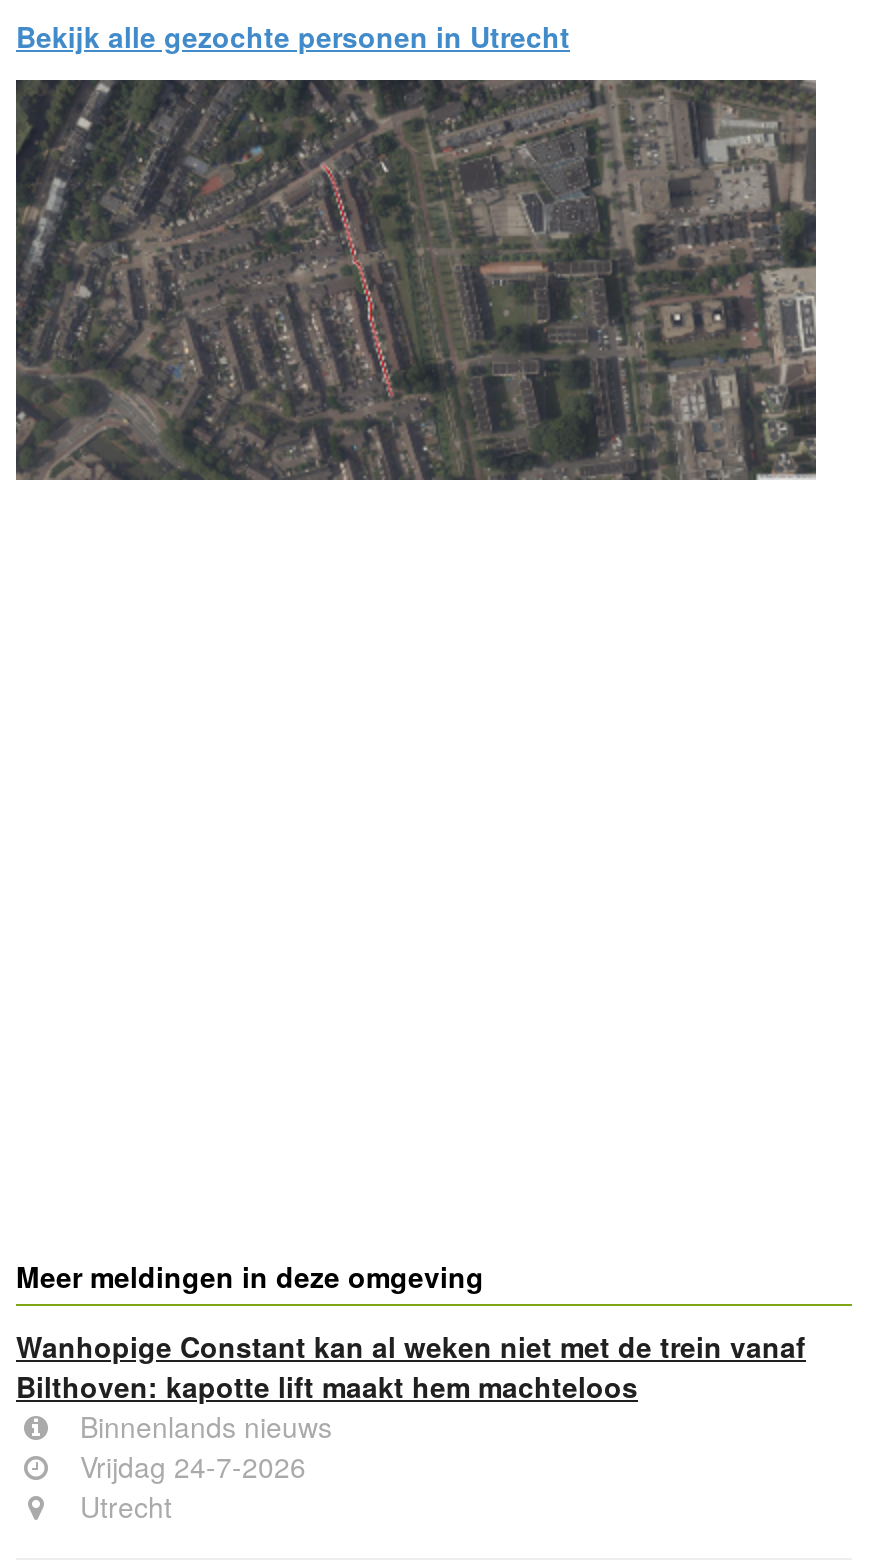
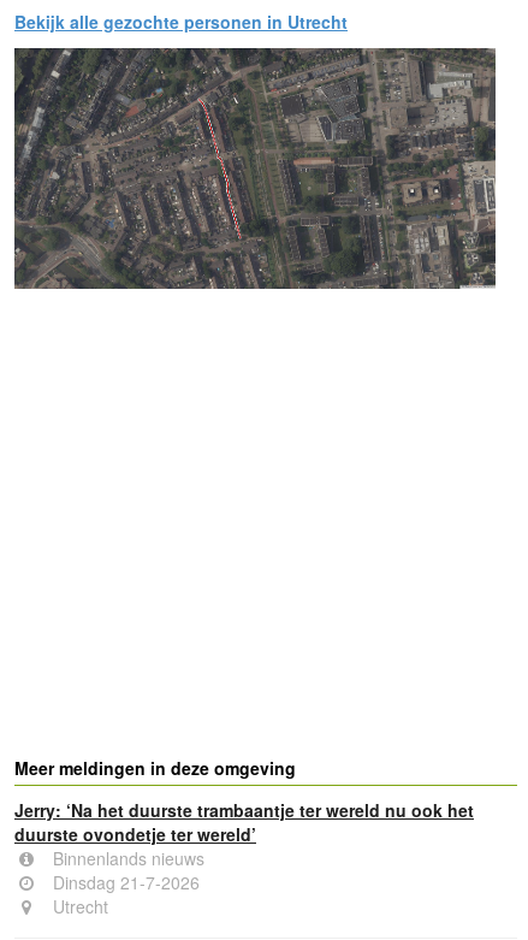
[16,1326,806,1406] Wanhopige Constant kan al weken niet met de trein vanaf | Bilthoven: kapotte lift maakt hem machteloos -> [14,798,474,846] Jerry: ‘Na het duurste trambaantje ter wereld nu ook het | duurste ovondetje ter wereld’
[72,1446,306,1486] Vrijdag 24-7-2026 -> [48,870,200,894] Dinsdag 21-7-2026

